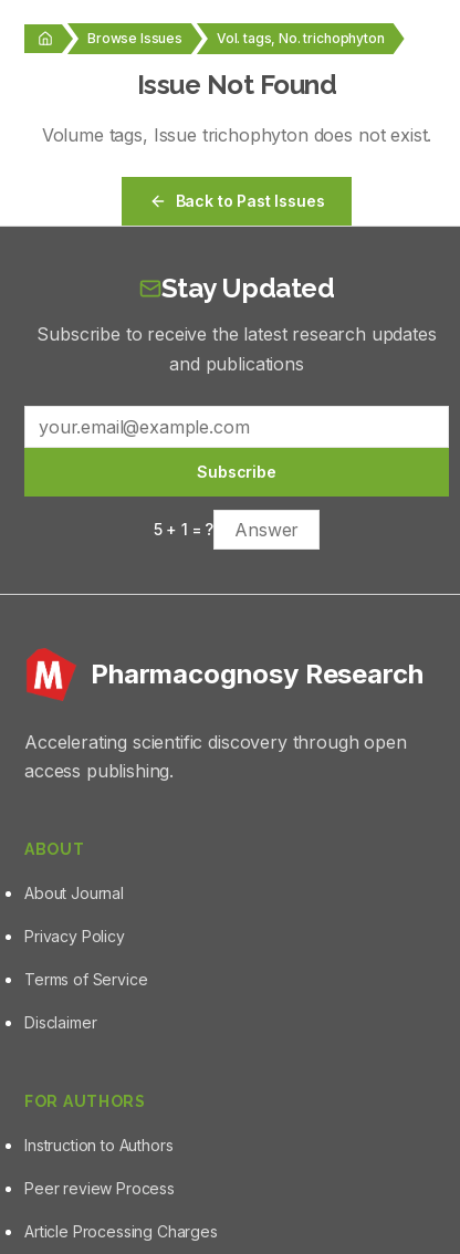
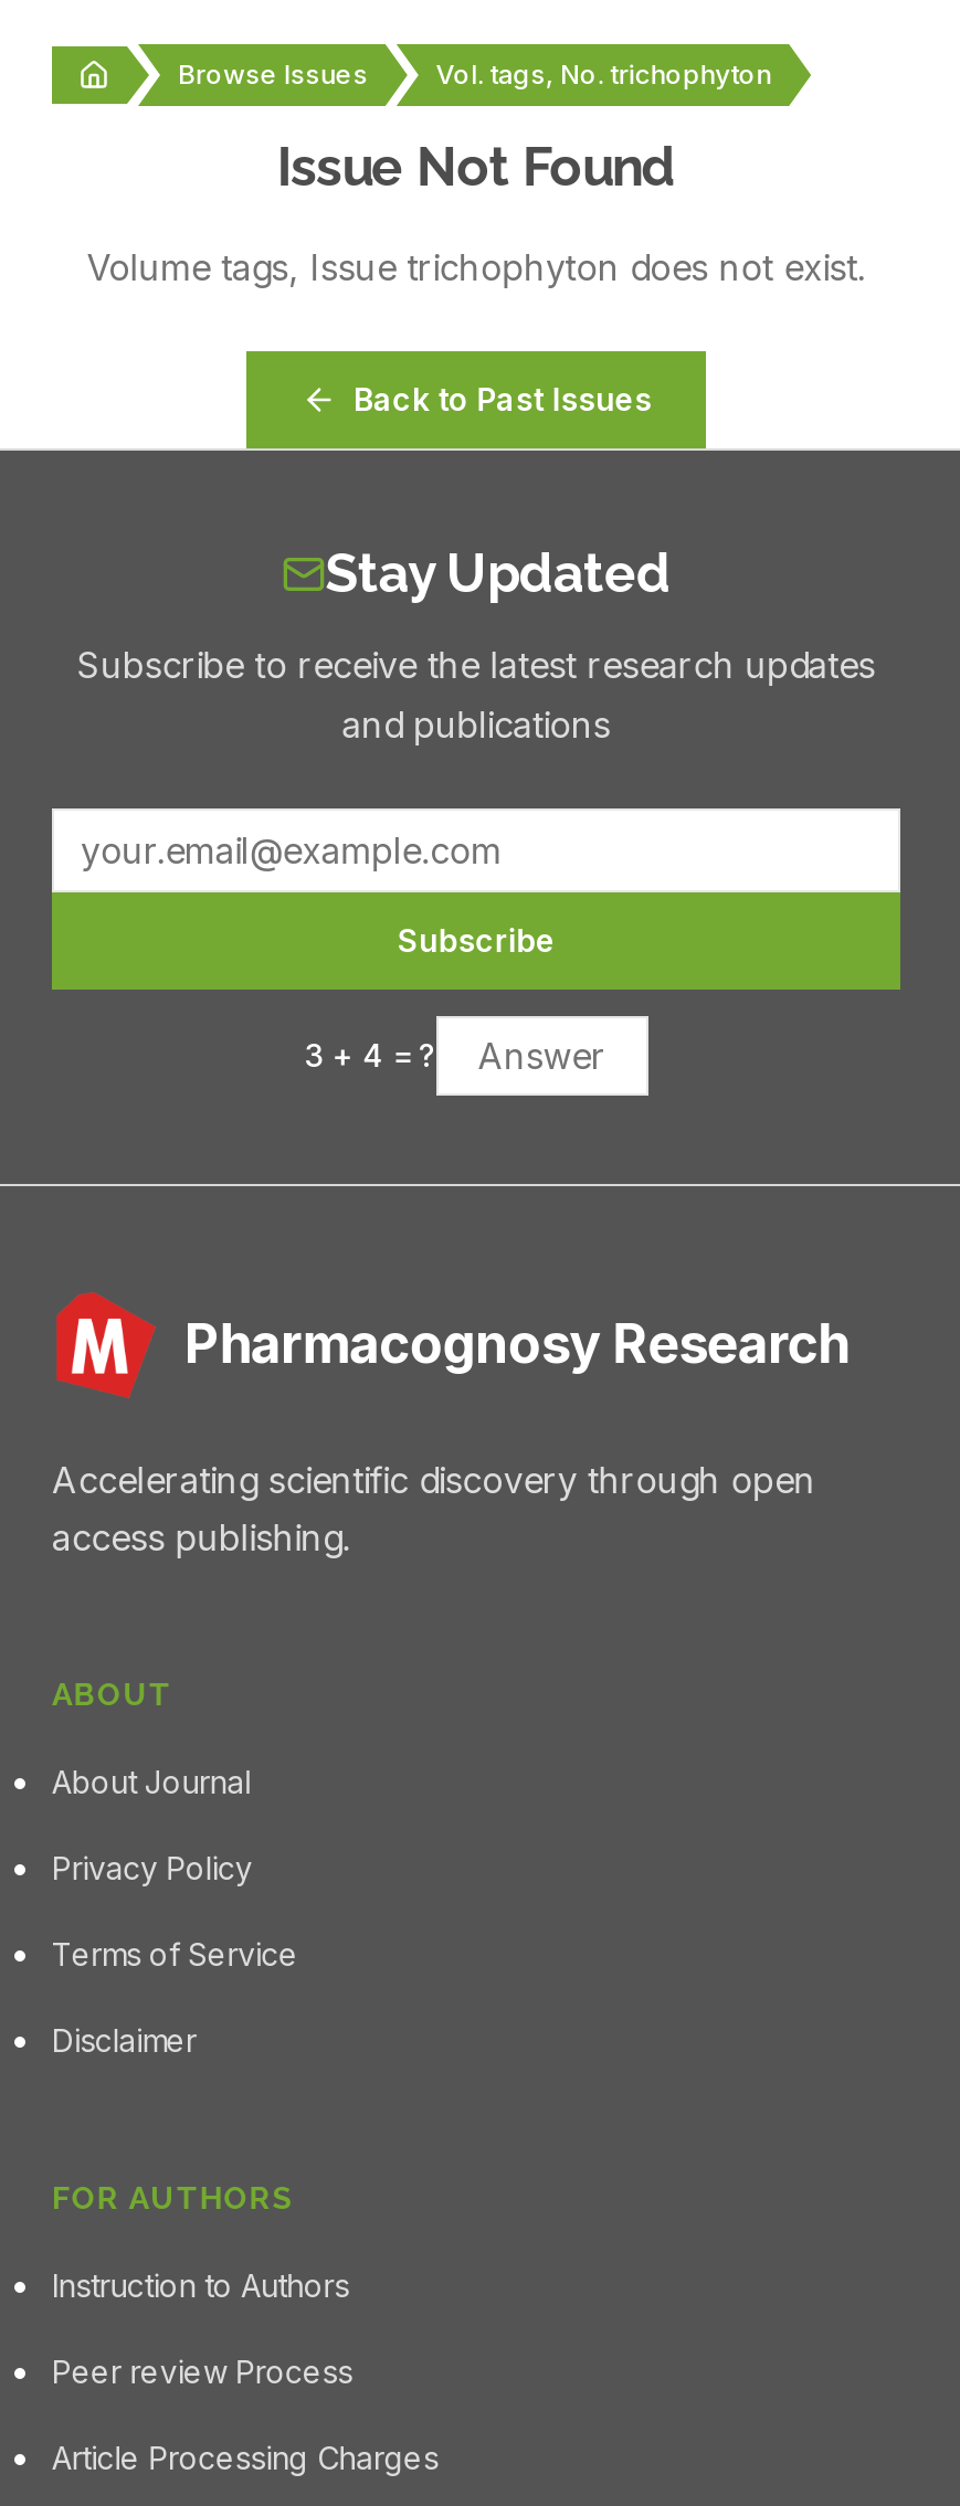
[153,520,214,539] 5 + 1 = ? -> [304,1036,436,1074] 3 + 4 = ?

